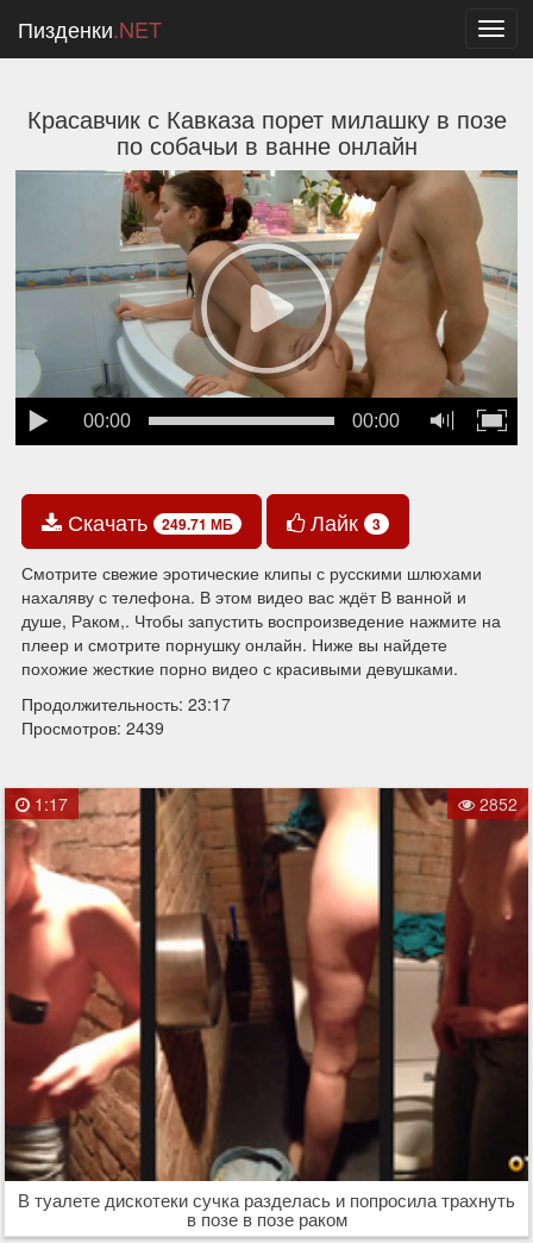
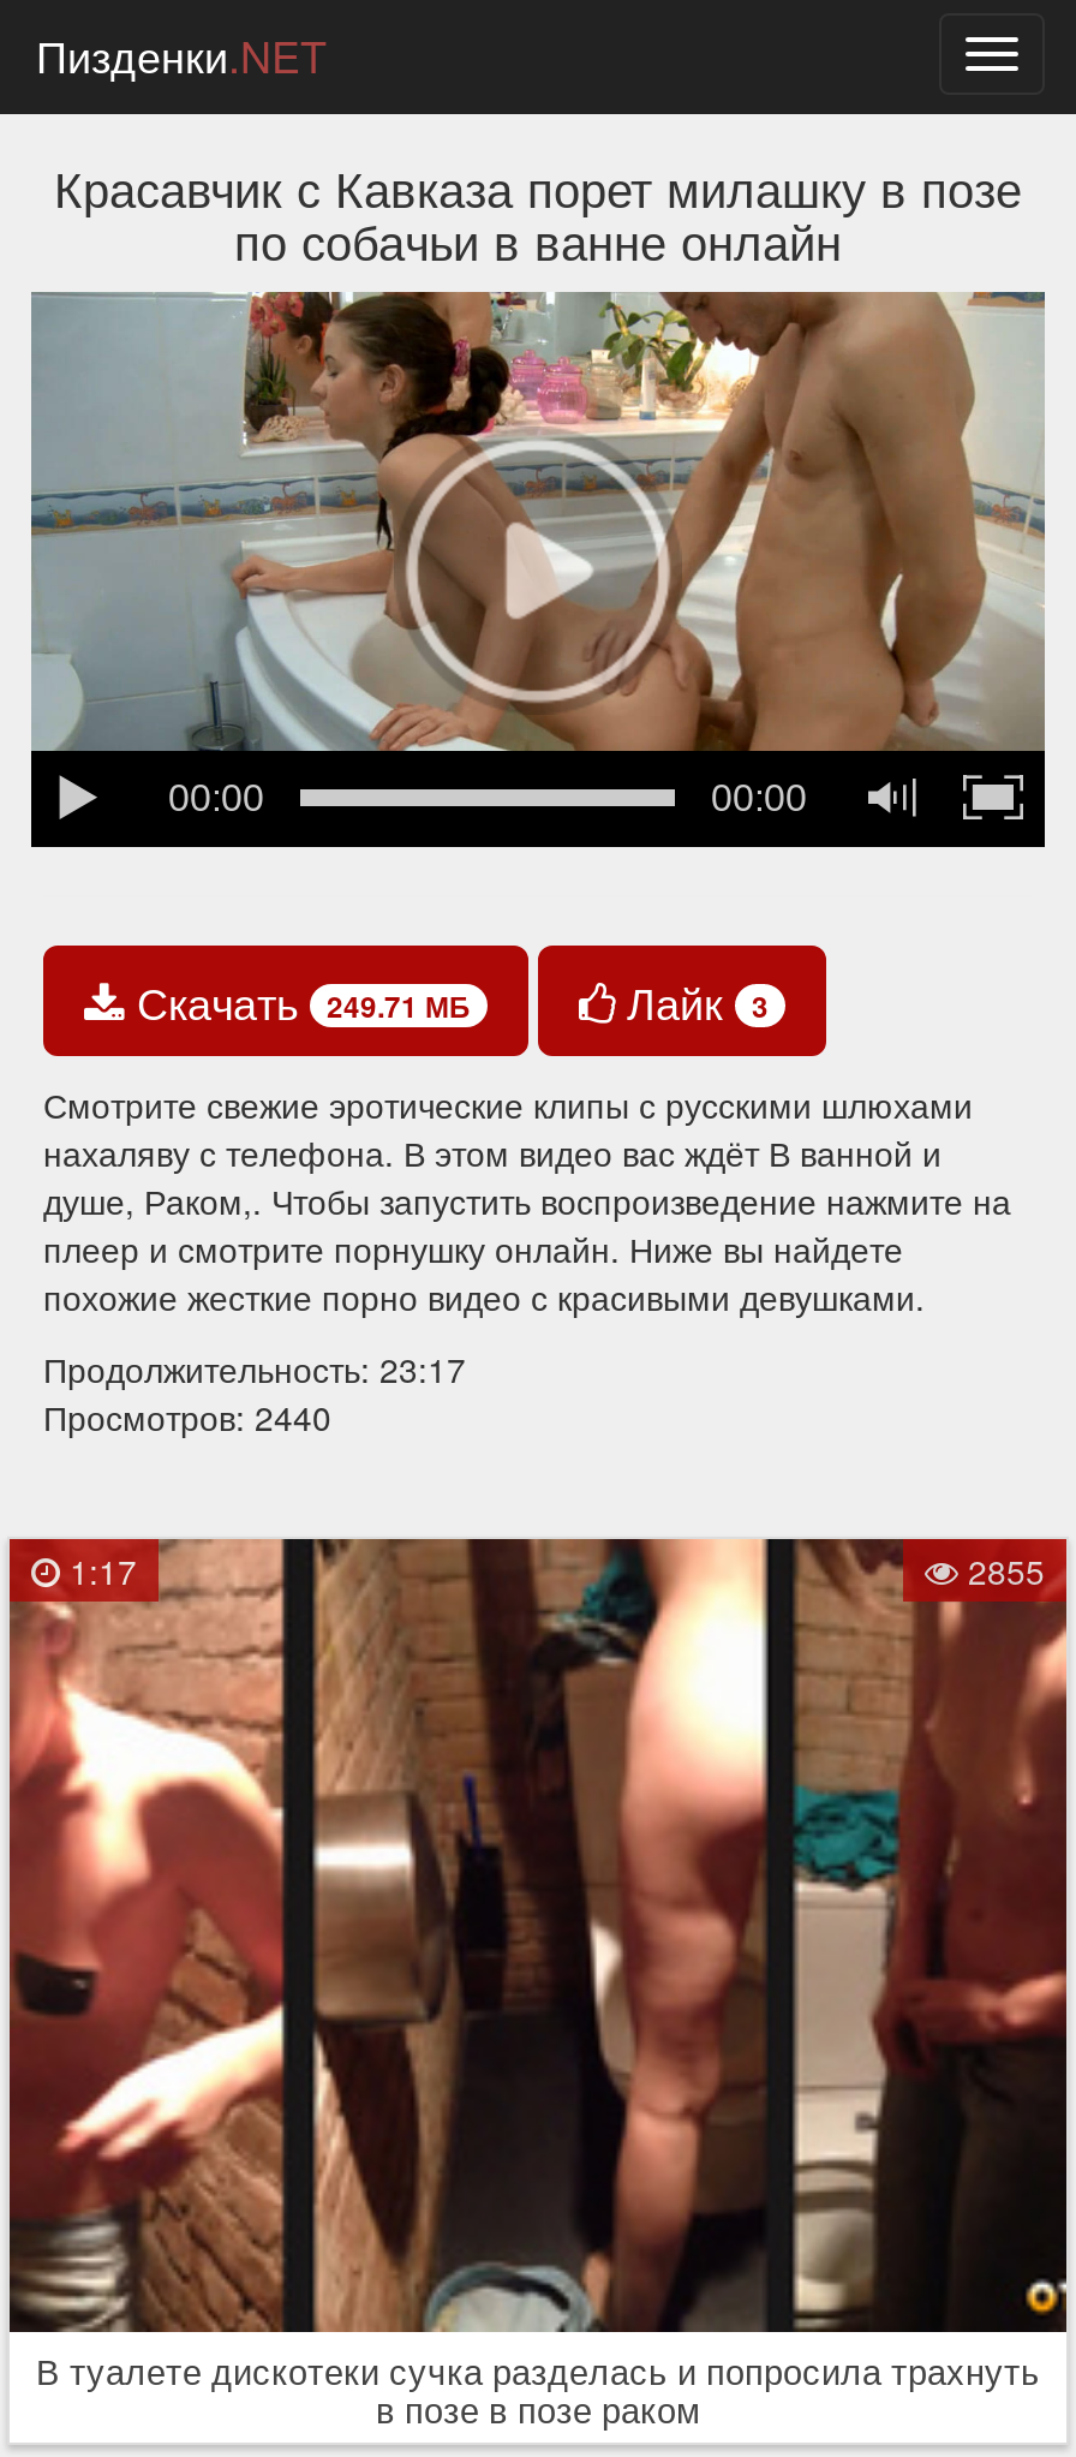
[21,716,164,739] Просмотров: 2439 -> [43,1393,331,1441] Просмотров: 2440
[475,792,518,816] 2852 -> [958,1546,1045,1594] 2855

